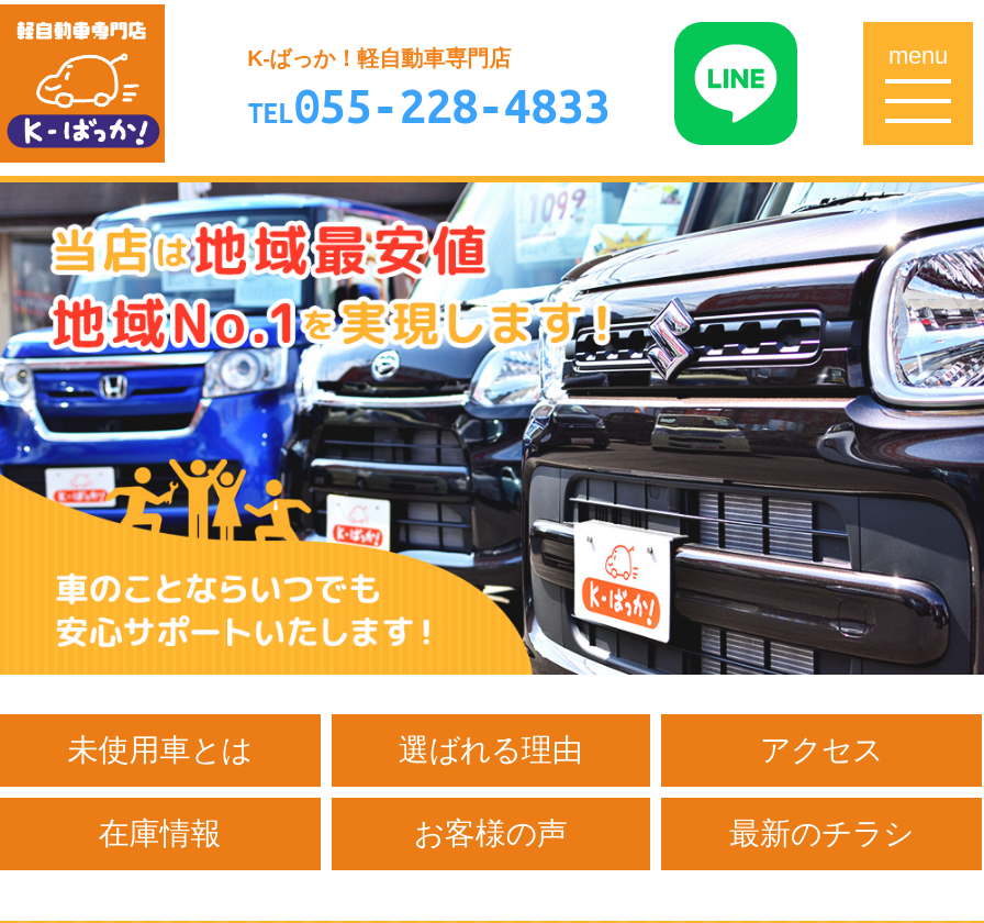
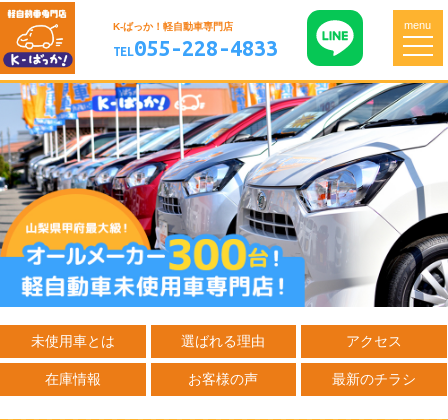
[7,180,977,677] [image] -> [3,82,445,308] [image]

